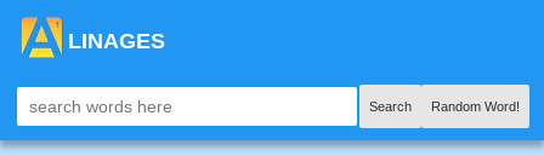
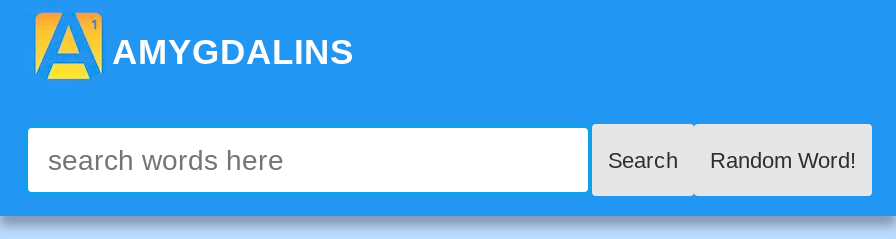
[68,29,165,53] LINAGES -> [112,32,354,72] AMYGDALINS

